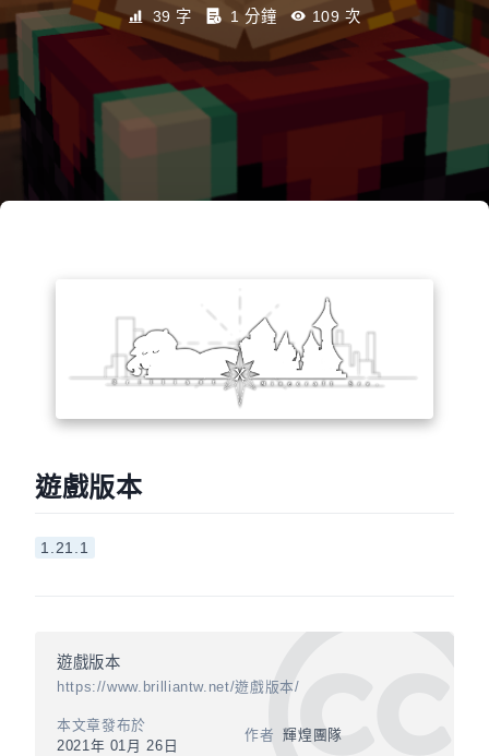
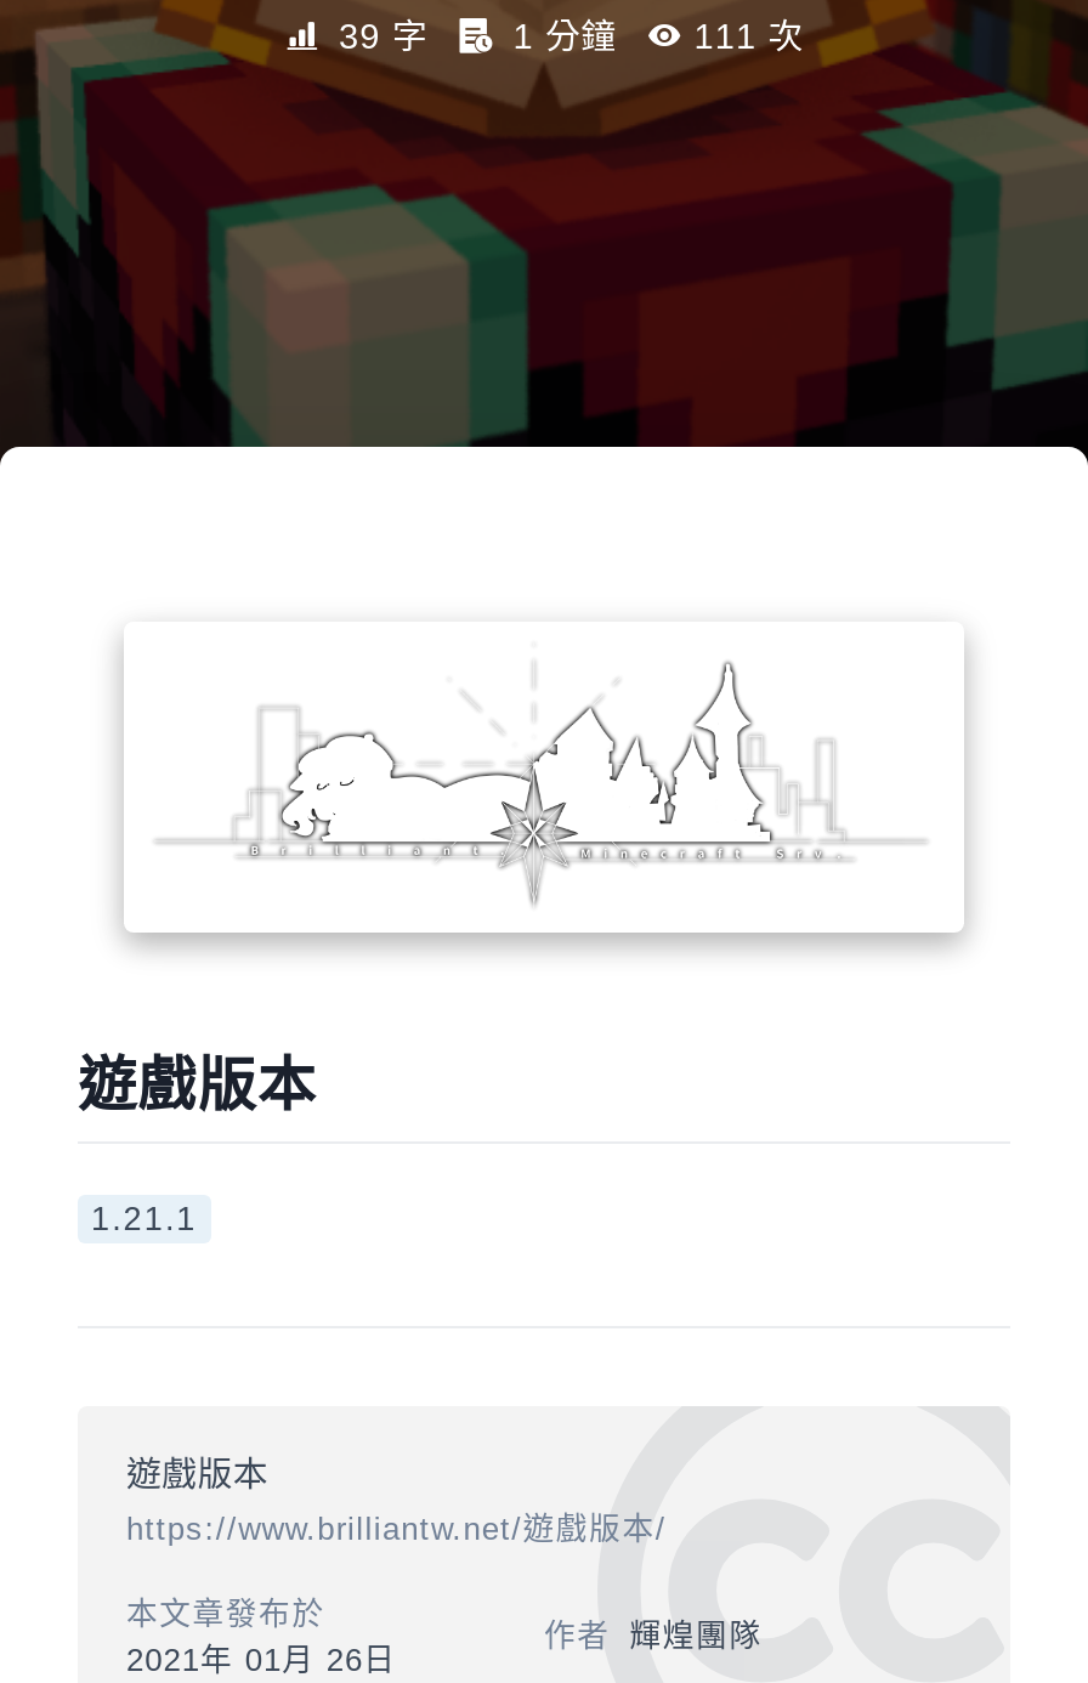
[147,8,361,25] 39 字 1 分鐘 109次 -> [328,17,804,56] 39 字 1 分鐘 111次

